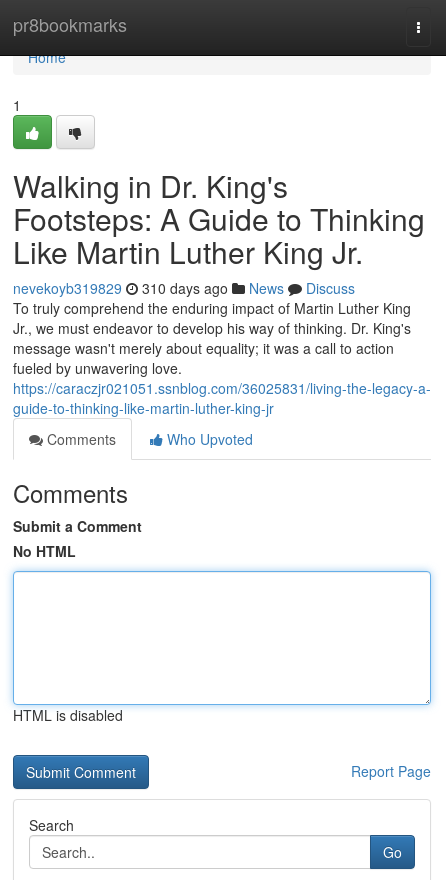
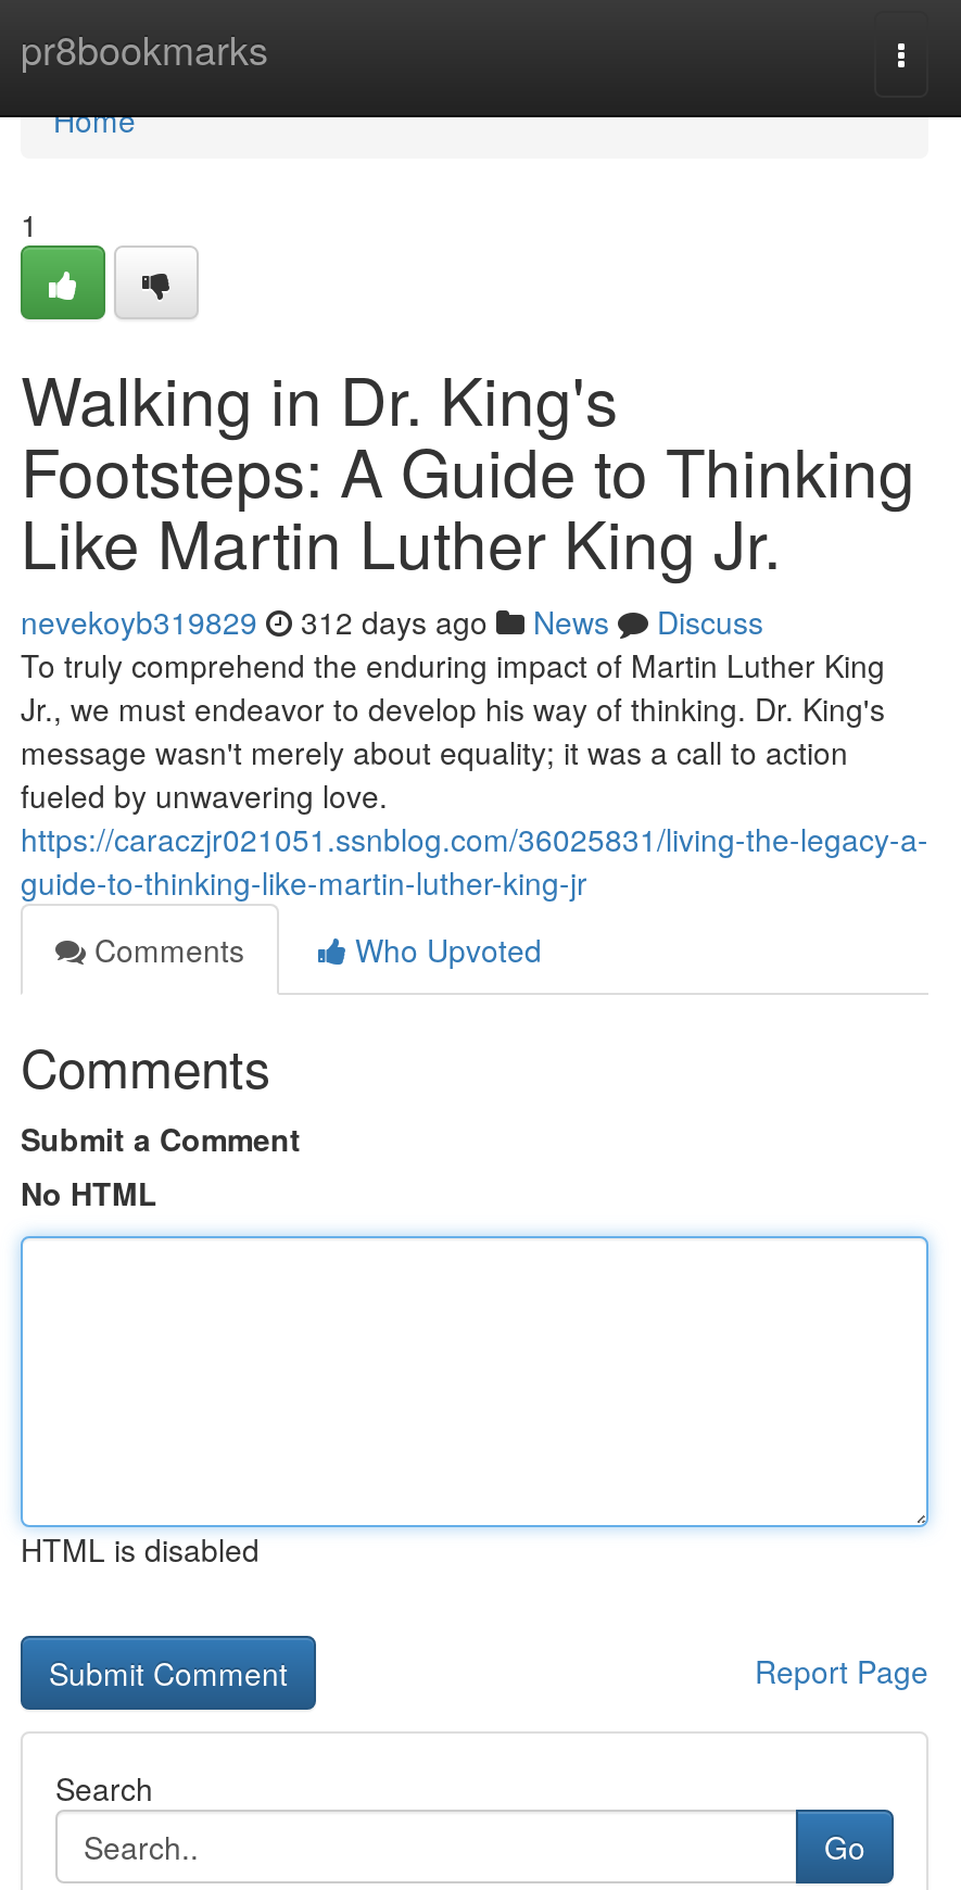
[13,278,355,298] nevekoyb319829 310 days ago News Discuss -> [21,600,763,643] nevekoyb319829 312 days ago News Discuss

